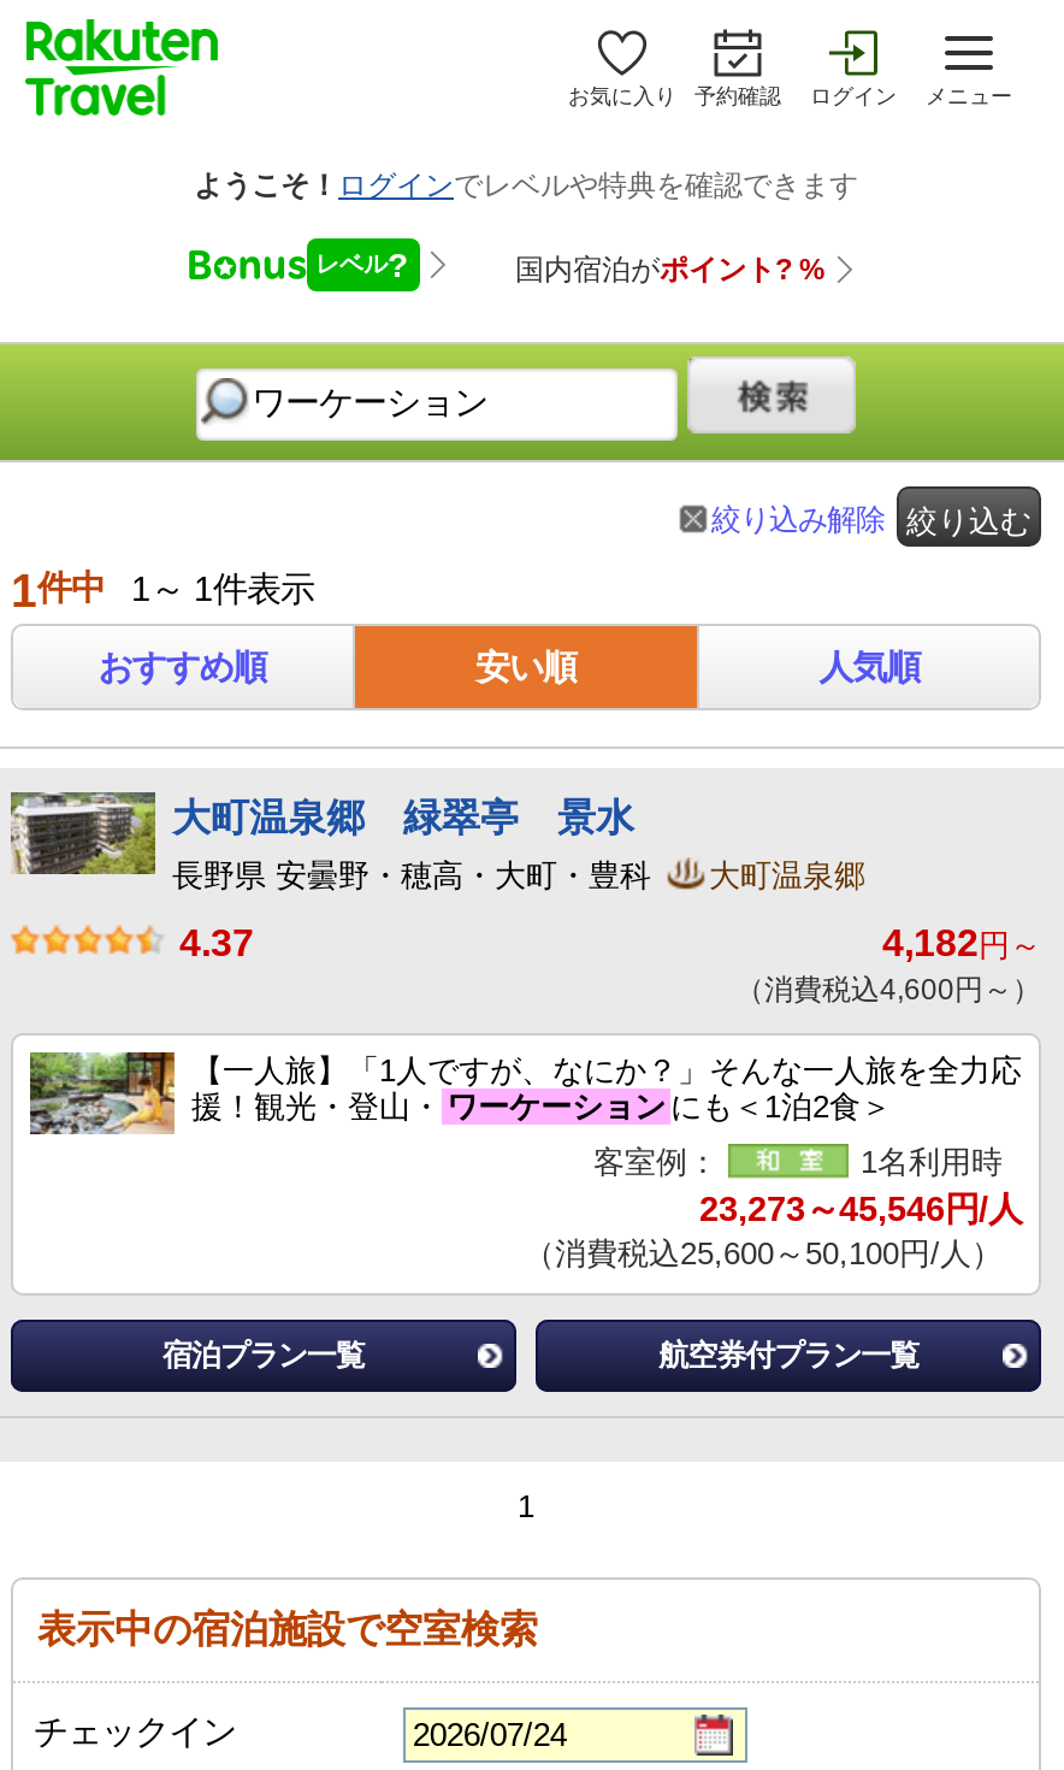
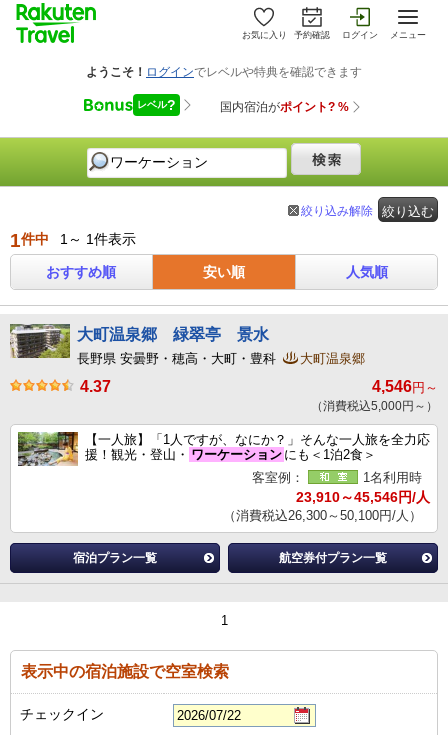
[882,922,1041,963] 4,182円～ -> [372,378,438,395] 4,546円～
[735,973,1041,1007] （消費税込4,600円～） -> [311,399,438,413] （消費税込5,000円～）
[699,1190,1022,1228] 23,273～45,546円/人 -> [296,489,430,505] 23,910～45,546円/人
[524,1235,1003,1272] （消費税込25,600～50,100円/人） -> [223,508,422,523] （消費税込26,300～50,100円/人）

